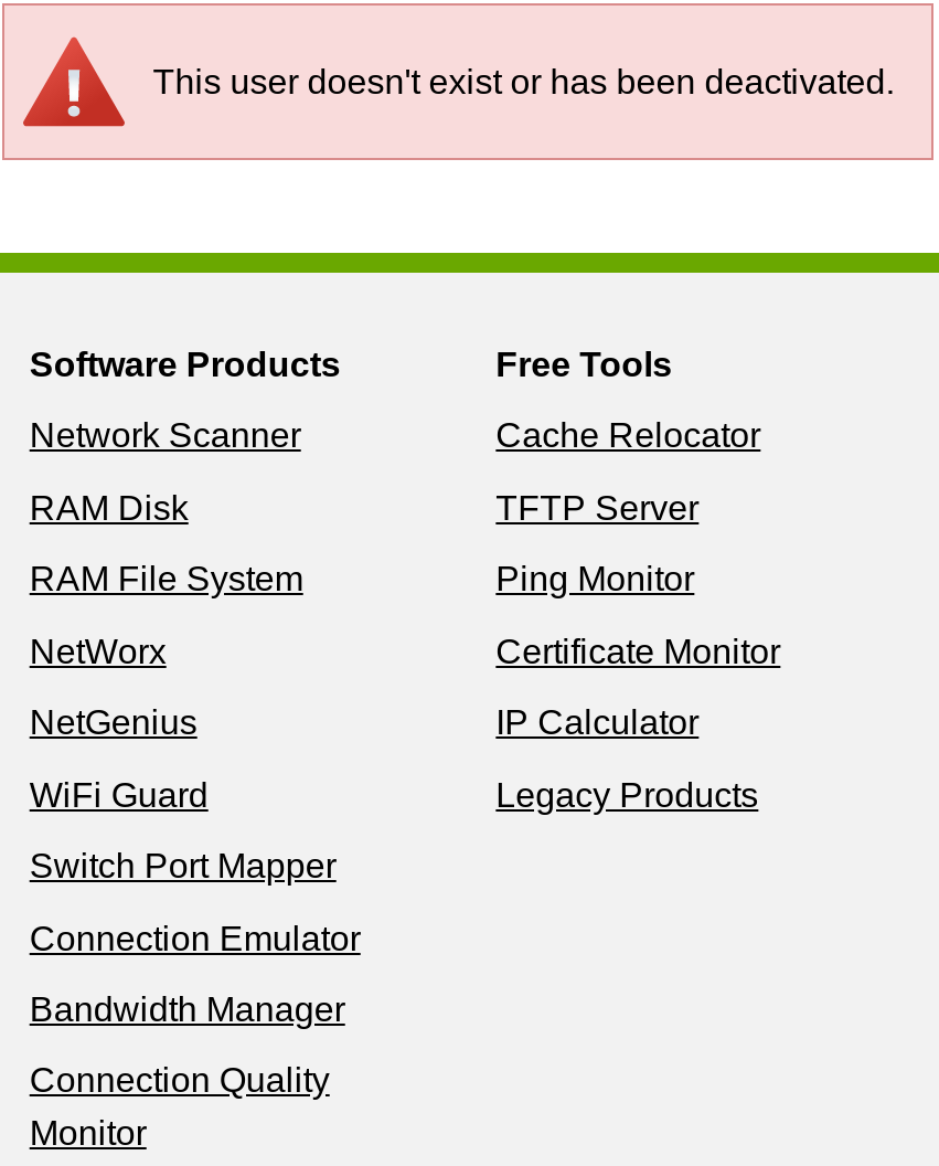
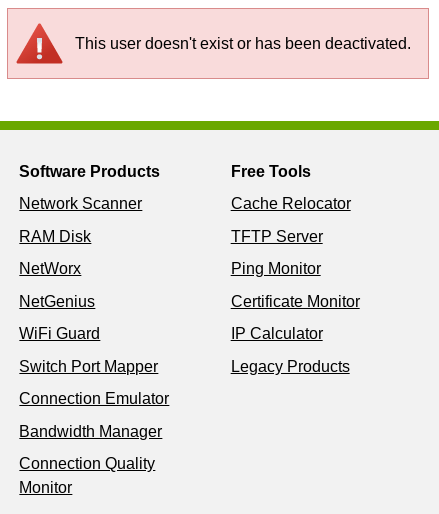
[30,560,303,598] RAM File System -> none

